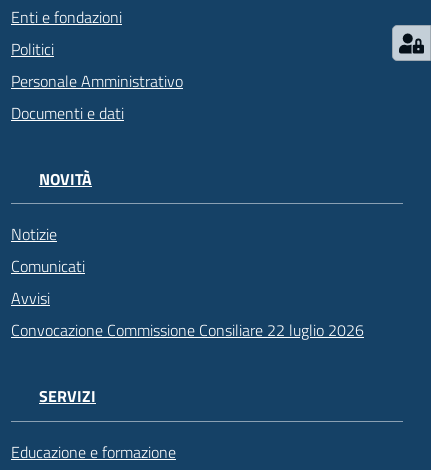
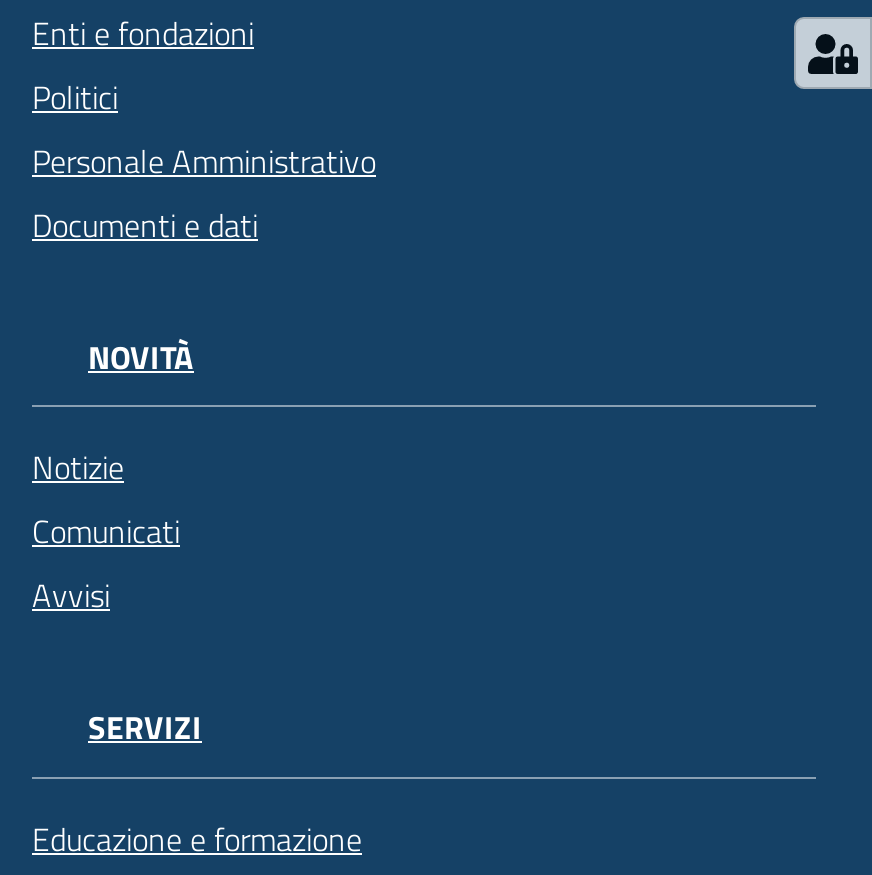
[391,9,428,62] [image] -> [792,15,866,121] [image]
[11,318,364,342] Convocazione Commissione Consiliare 22 luglio 2026 -> none

